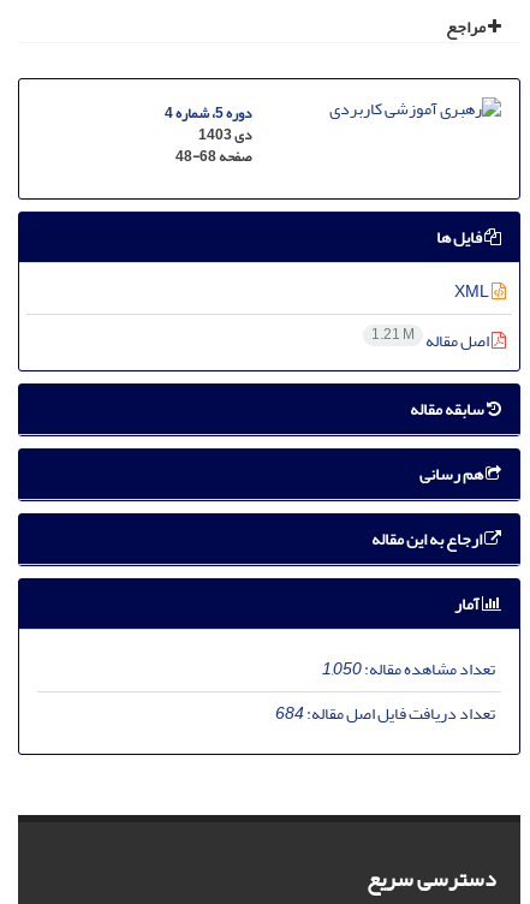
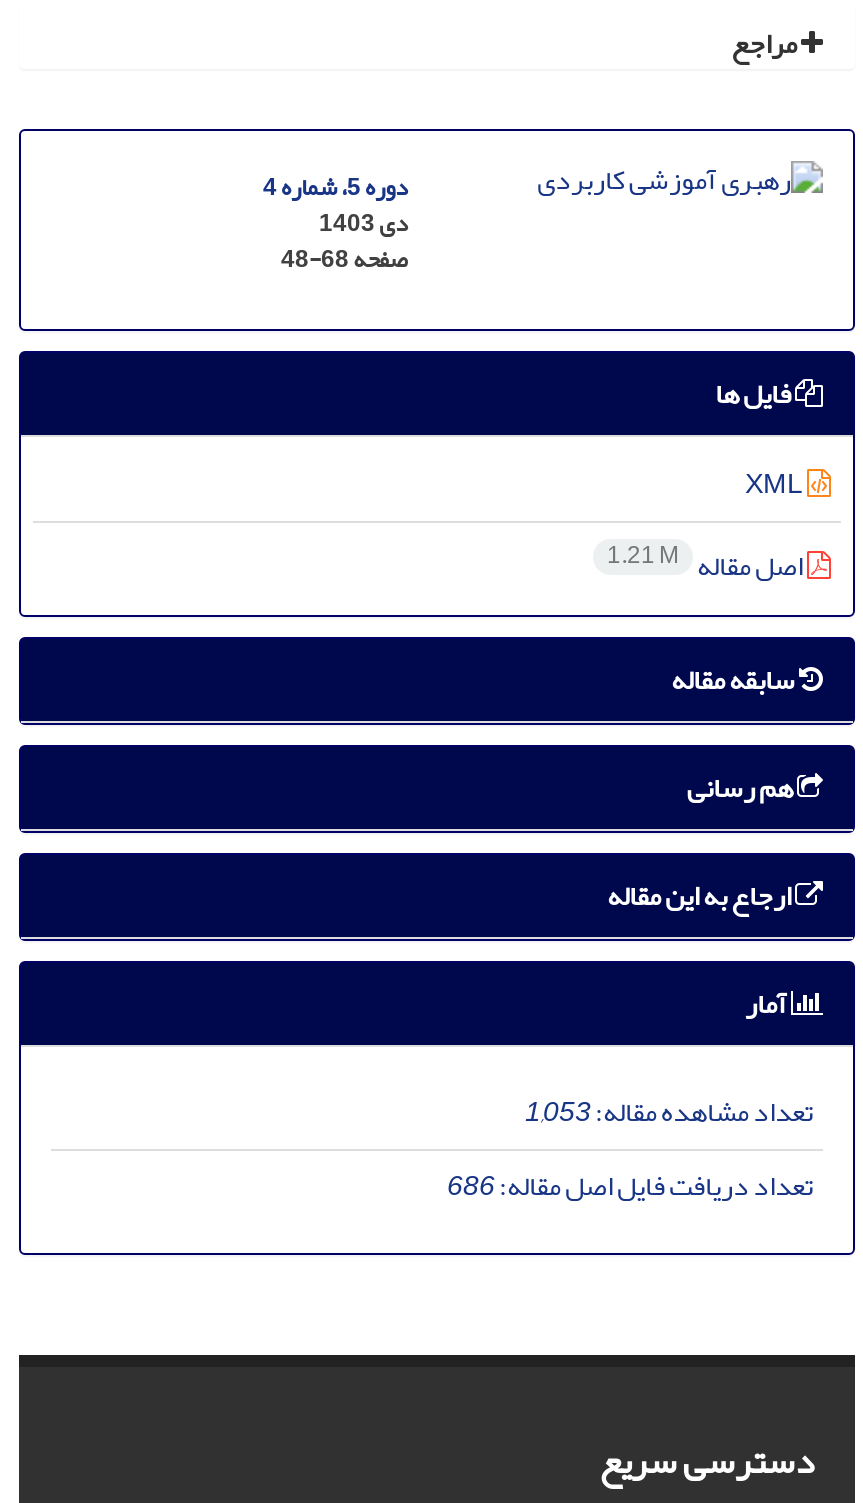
[322,652,495,685] تعداد مشاهده مقاله:1,050 -> [525,1084,813,1138] تعداد مشاهده مقاله:1,053
[275,697,495,729] تعداد دریافت فایل اصل مقاله:684 -> [447,1158,813,1212] تعداد دریافت فایل اصل مقاله:686

